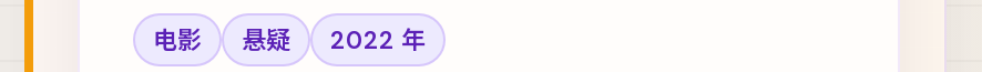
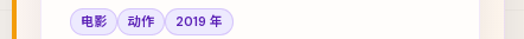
[242,23,426,54] 悬疑 | 2022年 -> [128,13,223,30] 动作 | 2019年

